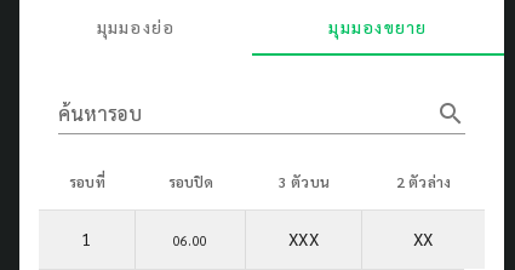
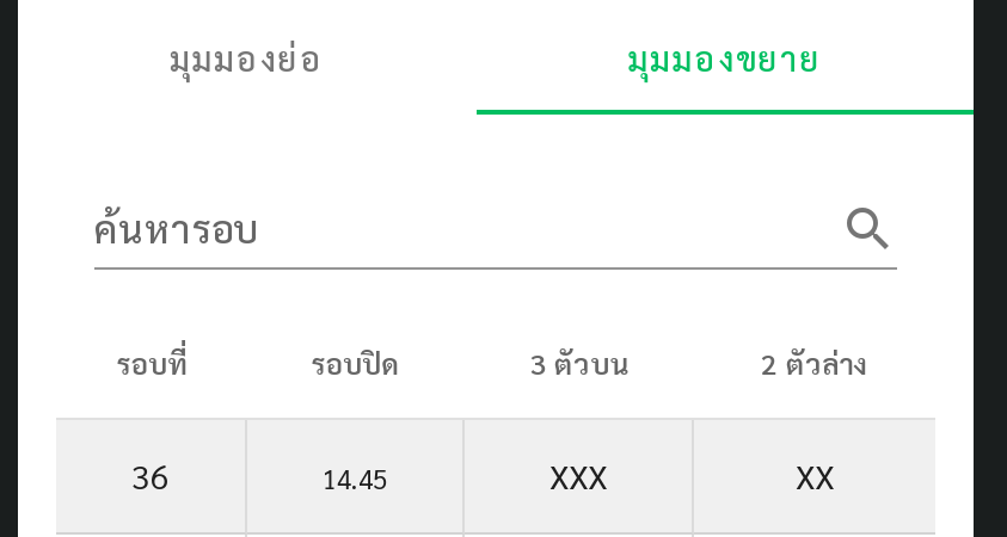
[82,227,91,249] 1 -> [131,453,170,496] 36
[174,231,207,249] 06.00 -> [322,460,388,496] 14.45

